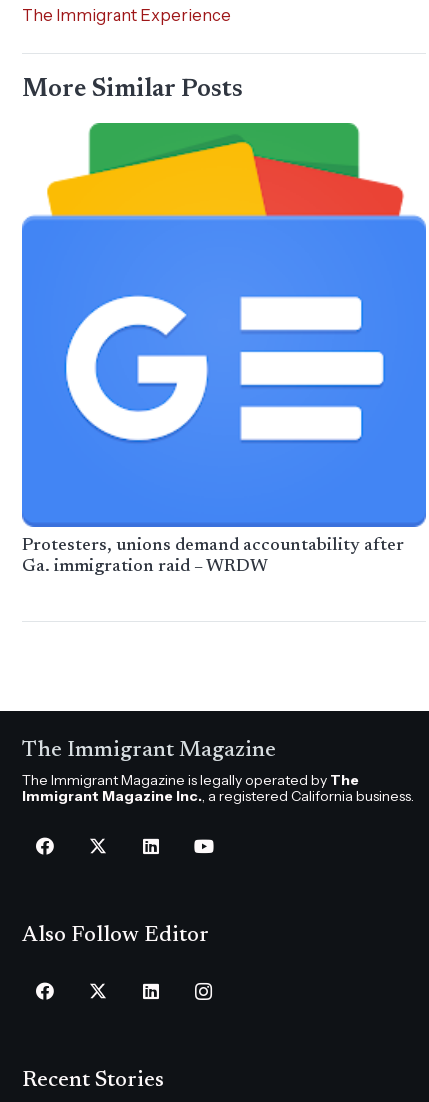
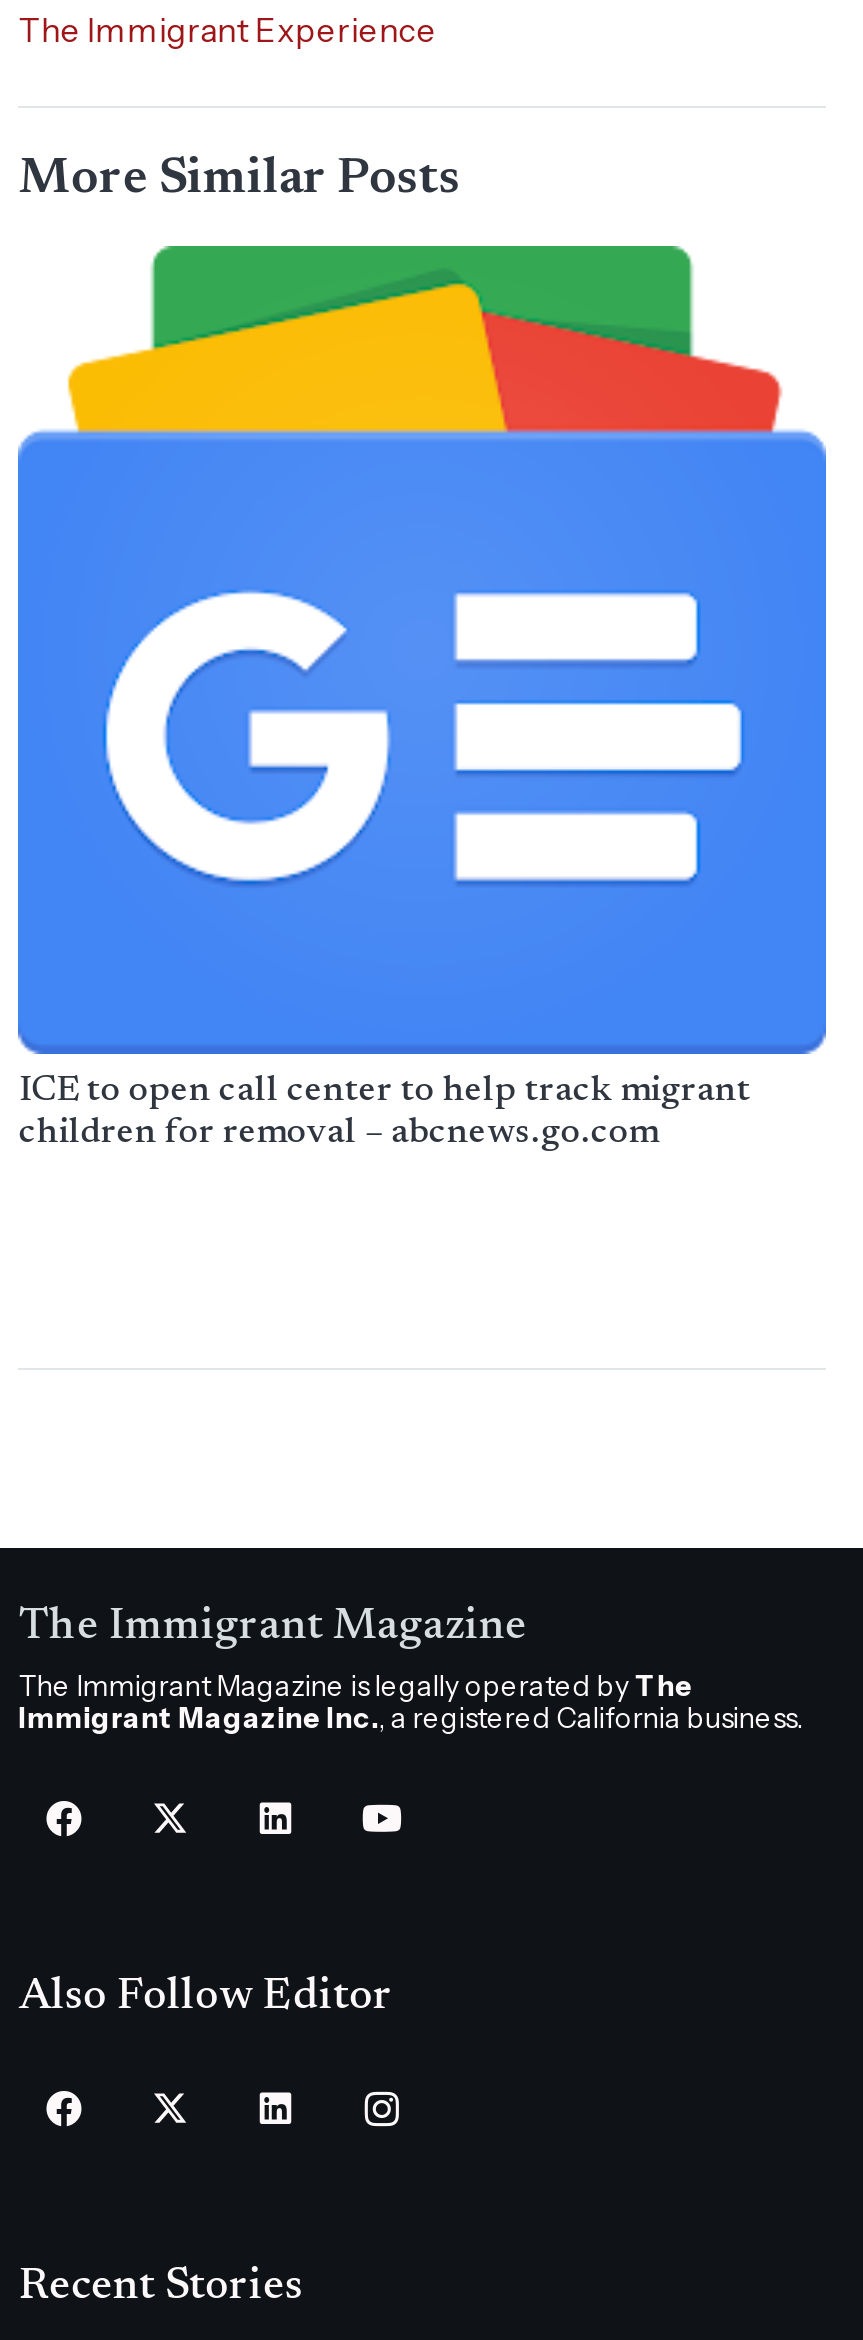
[22,537,404,576] Protesters, unions demand accountability after | Ga. immigration raid – WRDW -> [19,1073,751,1151] ICE to open call center to help track migrant | children for removal – abcnews.go.com

